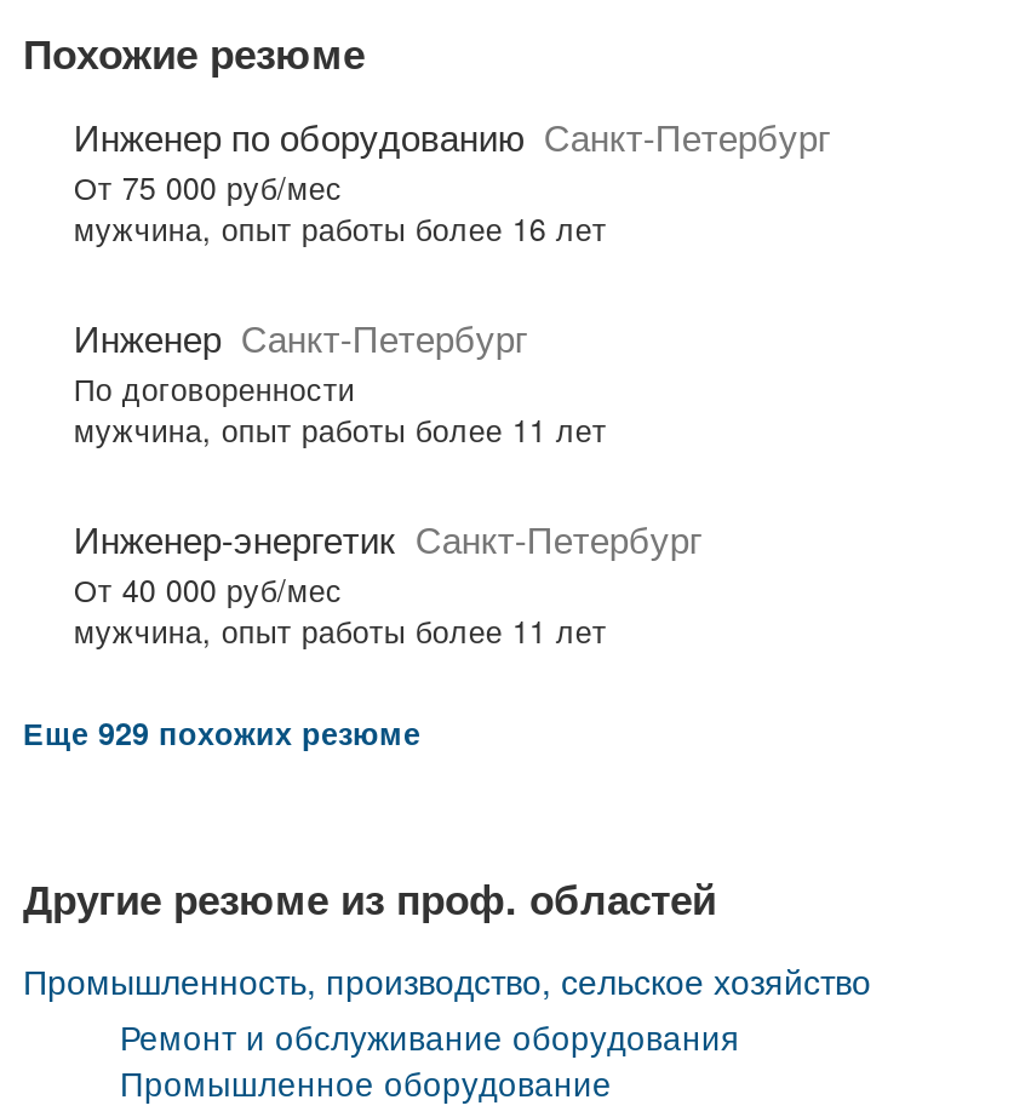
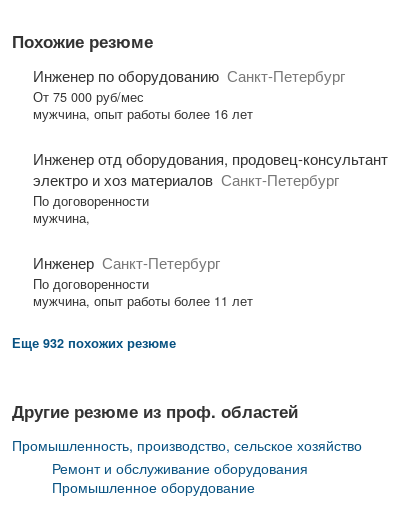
none -> [33,148,388,227] Инженер отд оборудования, продовец-консультант | электро и хоз материалов Санкт-Петербург | По договоренности | мужчина,
moved [74,311,607,452] -> [33,252,253,310]: Инженер Санкт-Петербург | По договоренности | мужчина, опыт работы более 11 лет
[23,512,701,755] Инженер-энергетик Санкт-Петербург | От 40 000 руб/мес | мужчина, опыт работы более 11 лет | Еще 929 похожих резюме -> [12,334,176,352] Еще 932 похожих резюме

